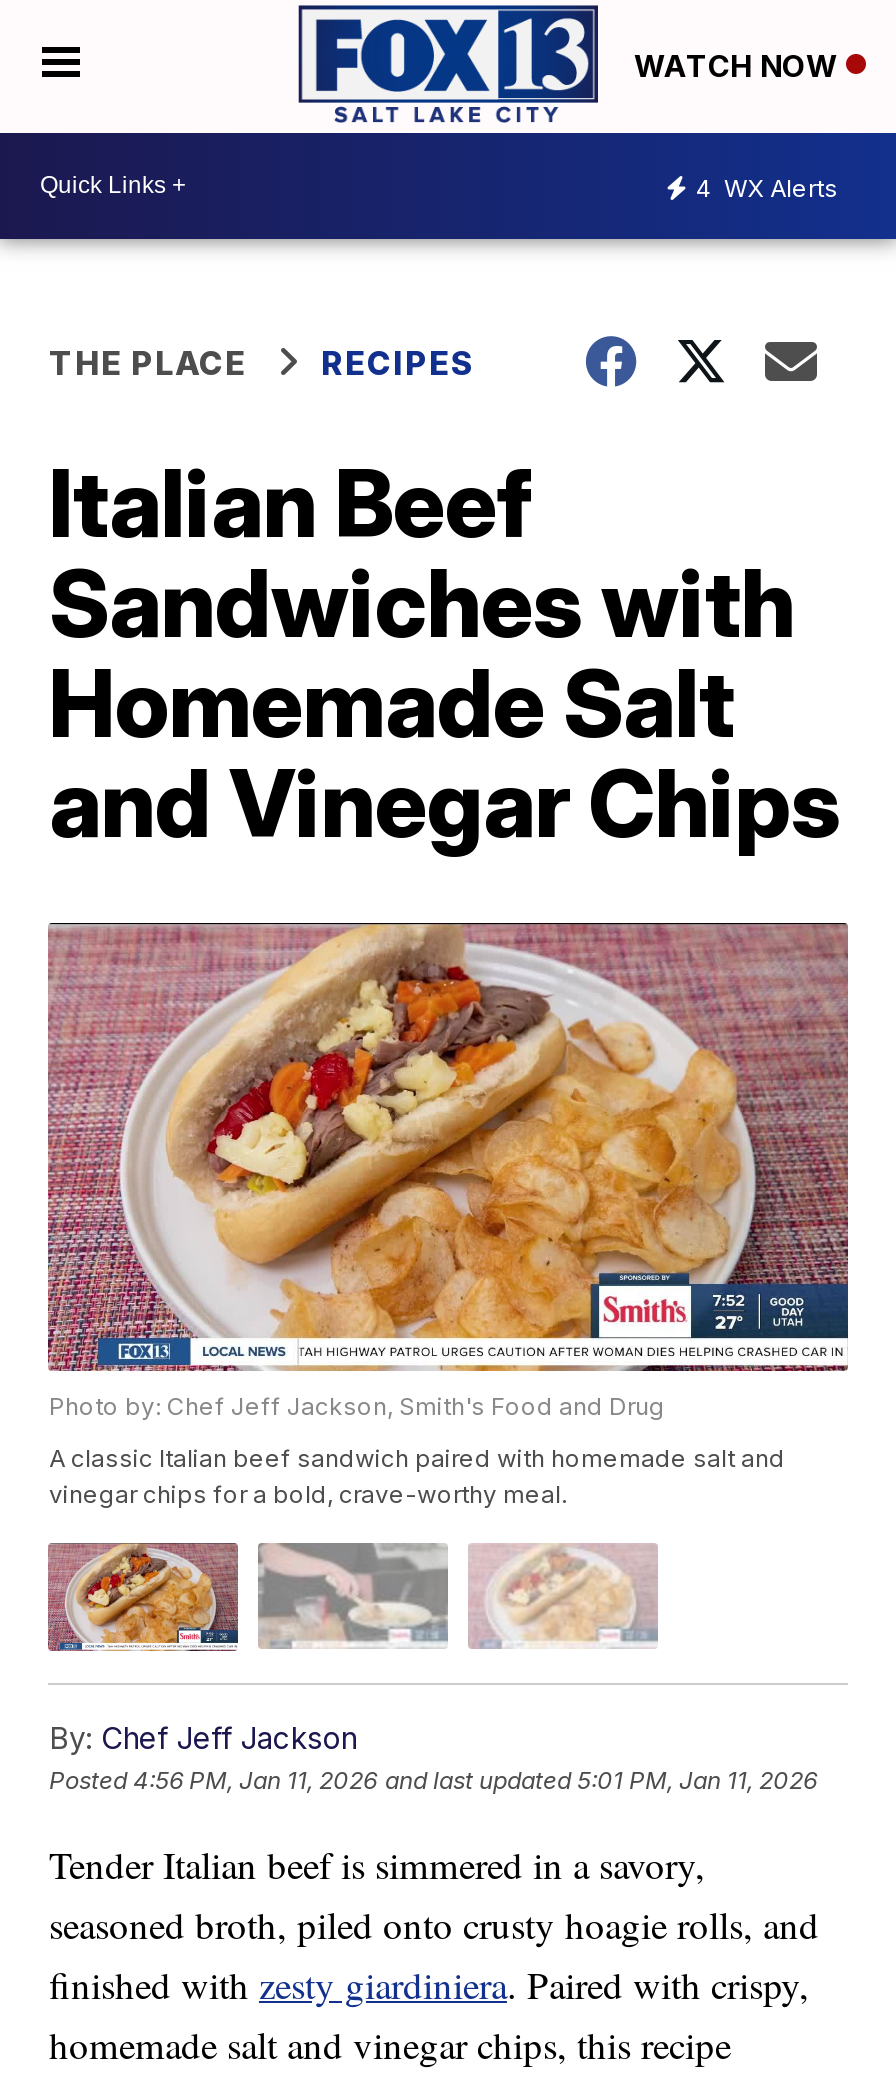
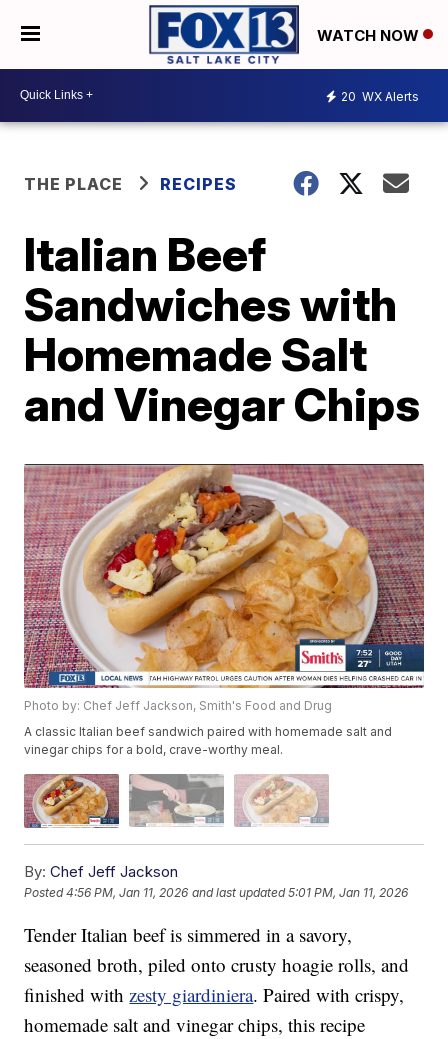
[696,173,838,203] 4 WX Alerts -> [341,89,419,104] 20 WX Alerts

